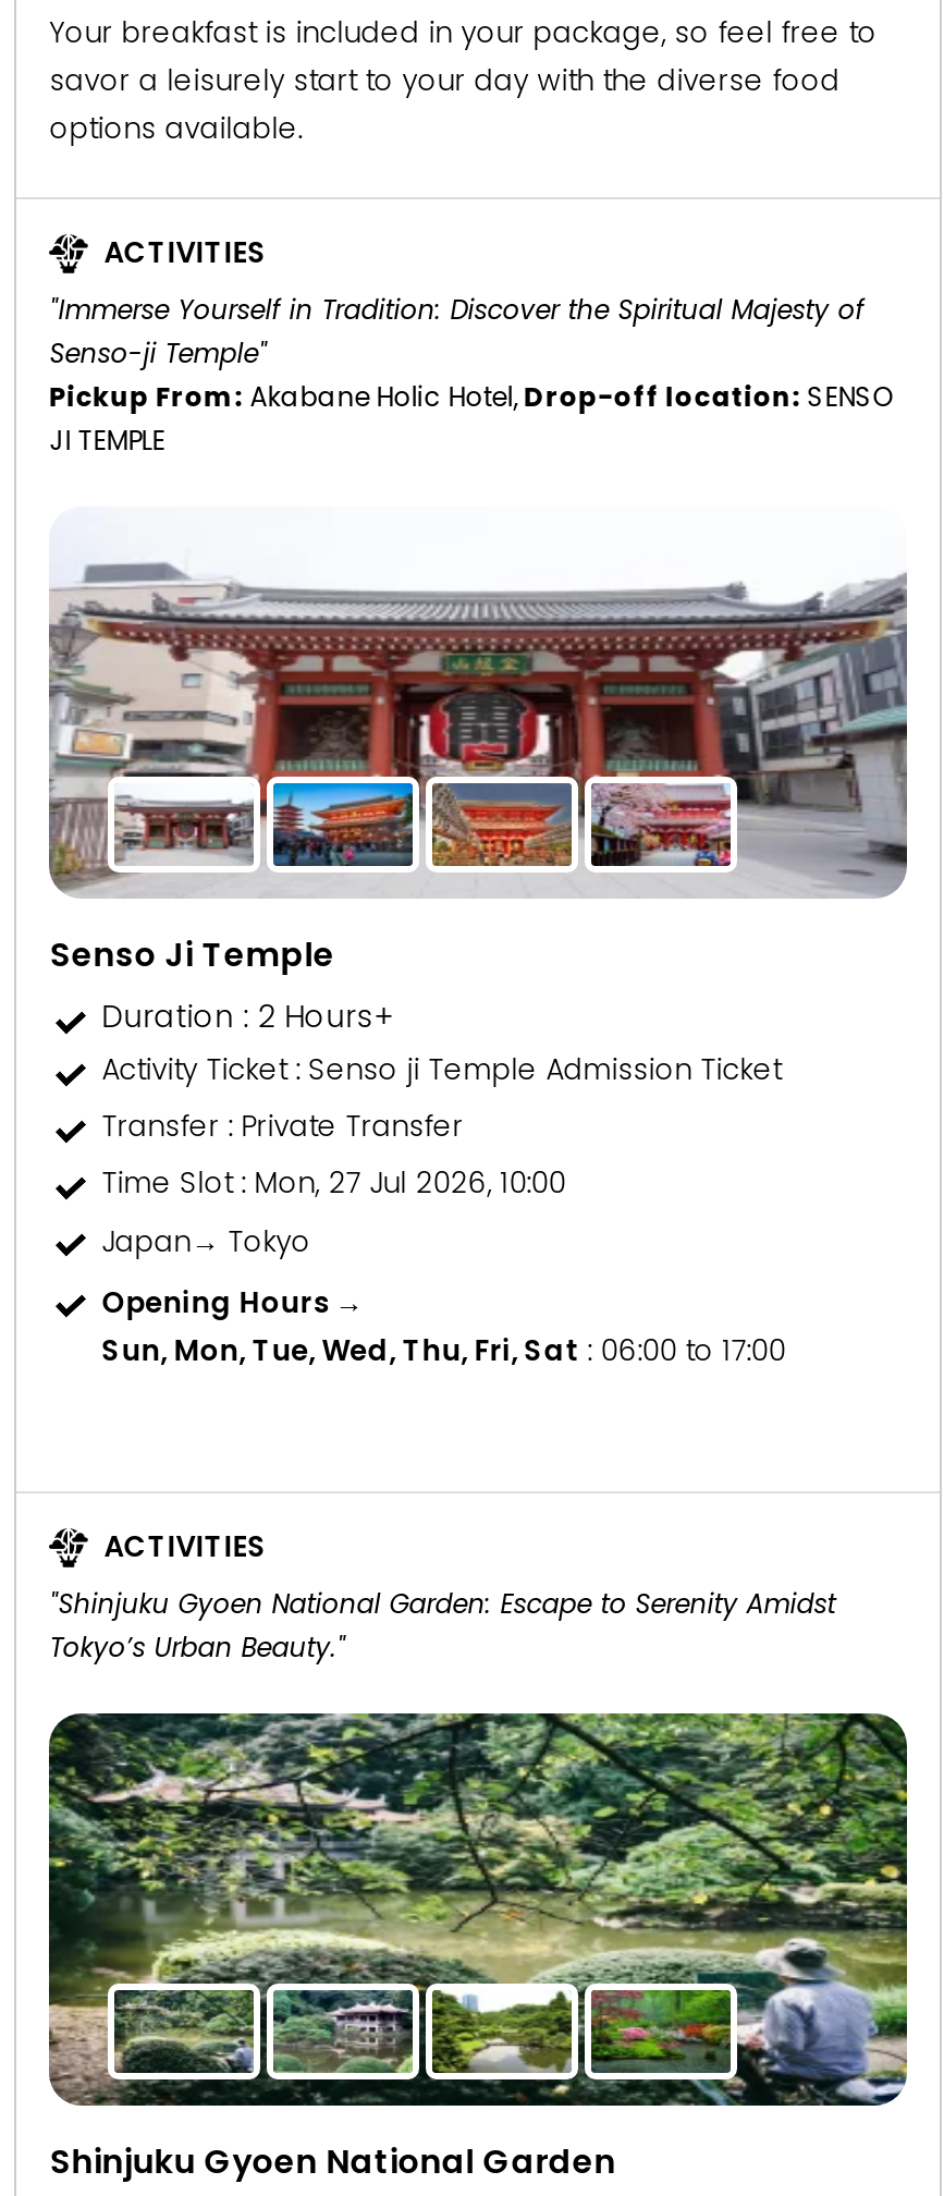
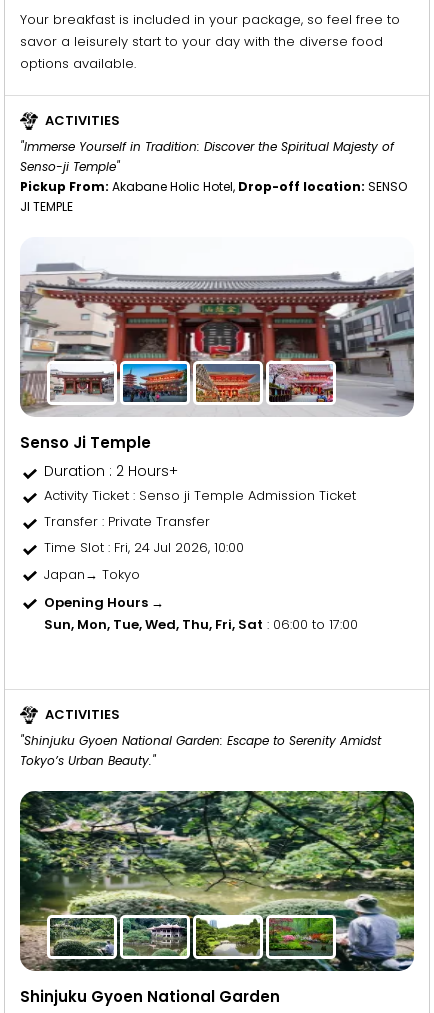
[102,1162,566,1204] Time Slot: Mon, 27 Jul 2026, 10:00 -> [44,538,244,557] Time Slot: Fri, 24 Jul 2026, 10:00

